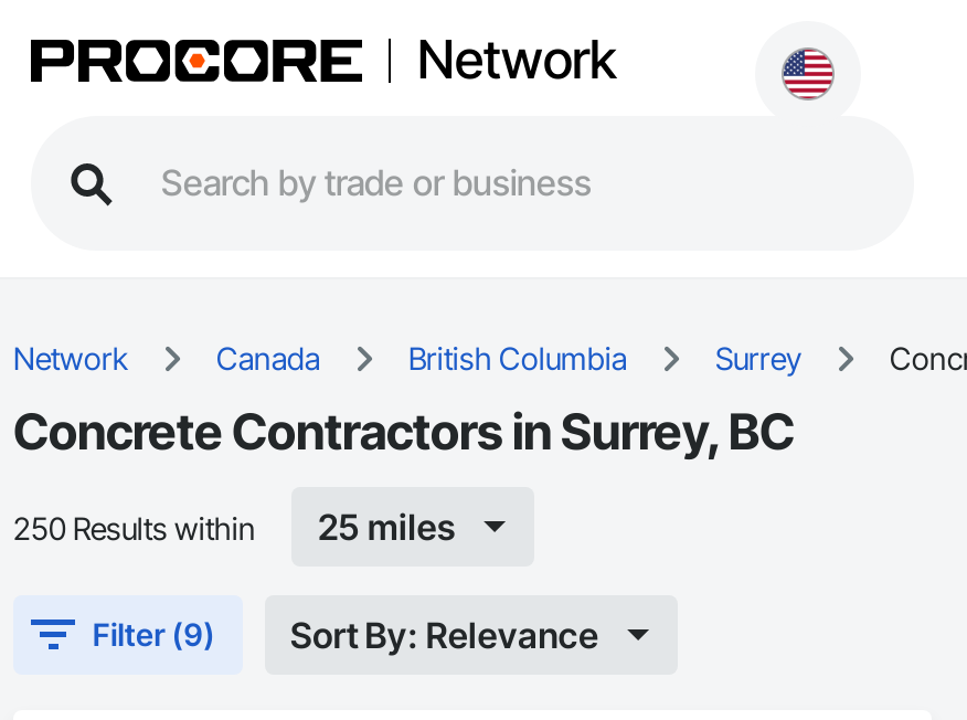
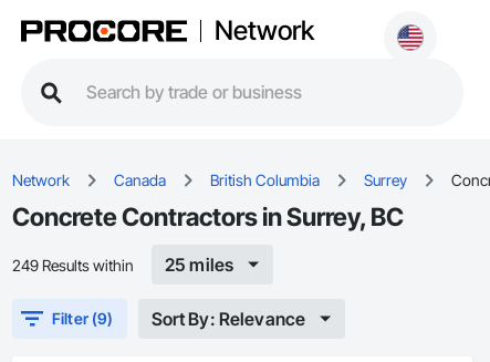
[13,508,256,546] 250 Results within -> [12,255,134,274] 249 Results within

